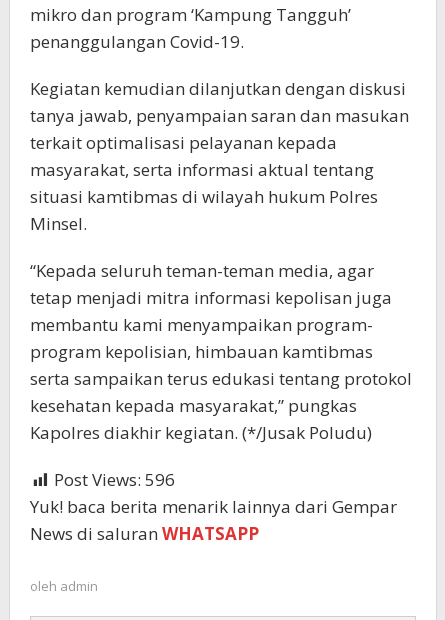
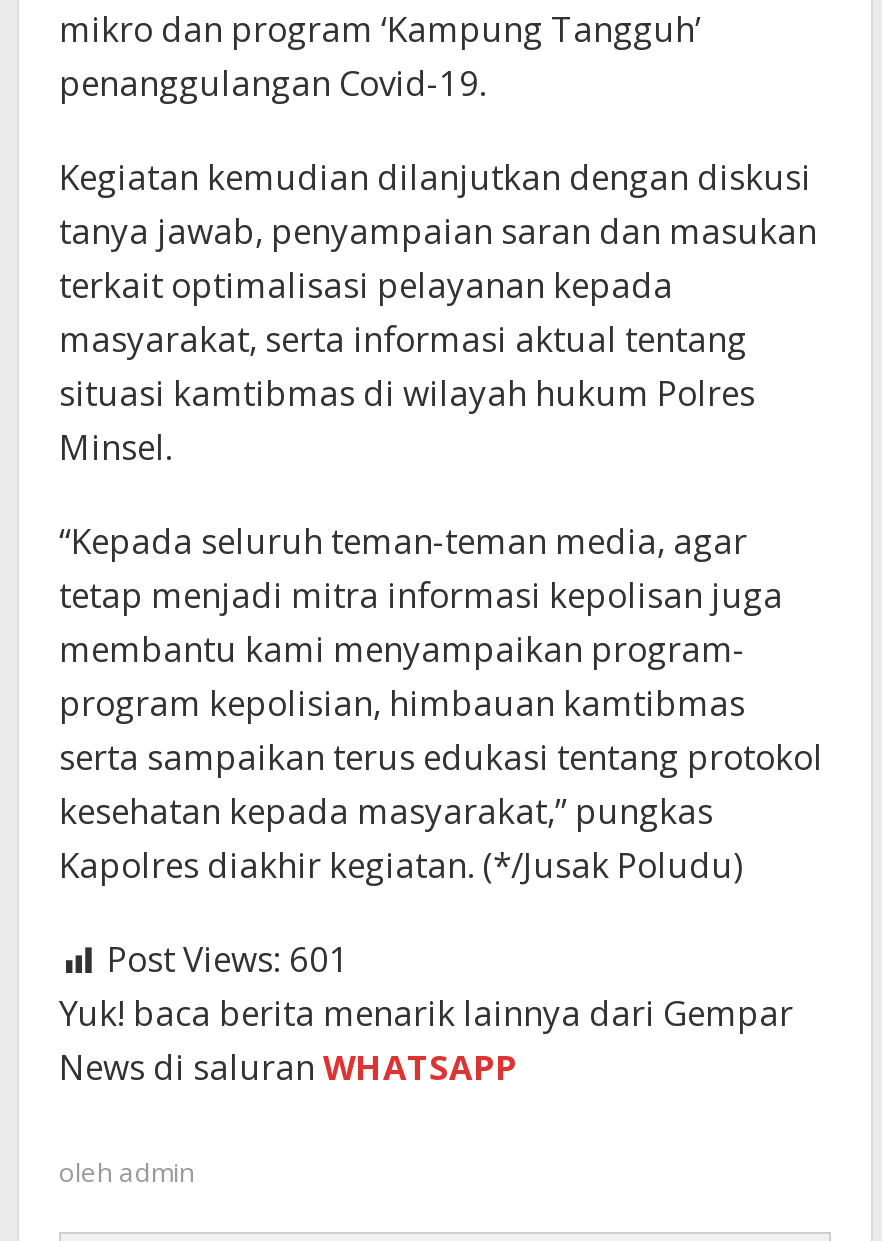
[54,468,175,491] Post Views: 596 -> [107,937,349,983] Post Views: 601

